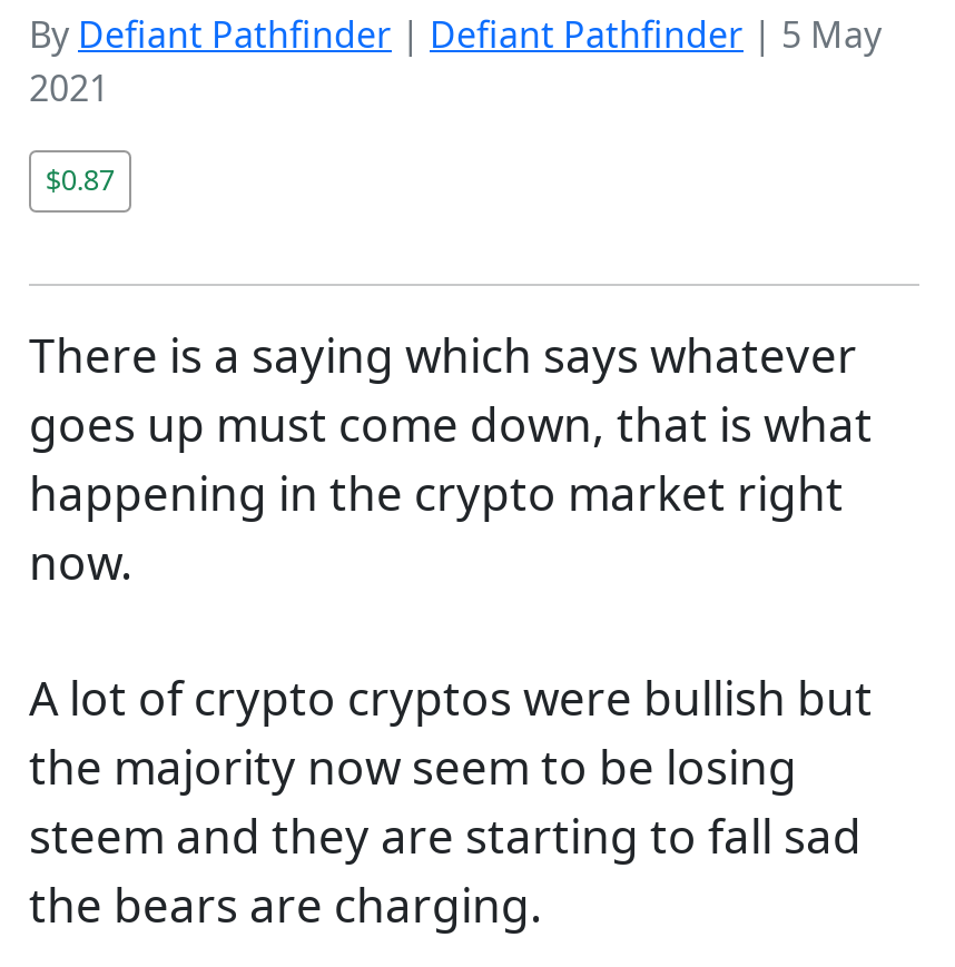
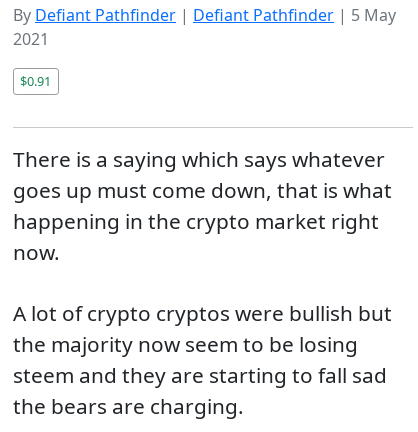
[45,160,114,200] $0.87 -> [20,72,51,90] $0.91

